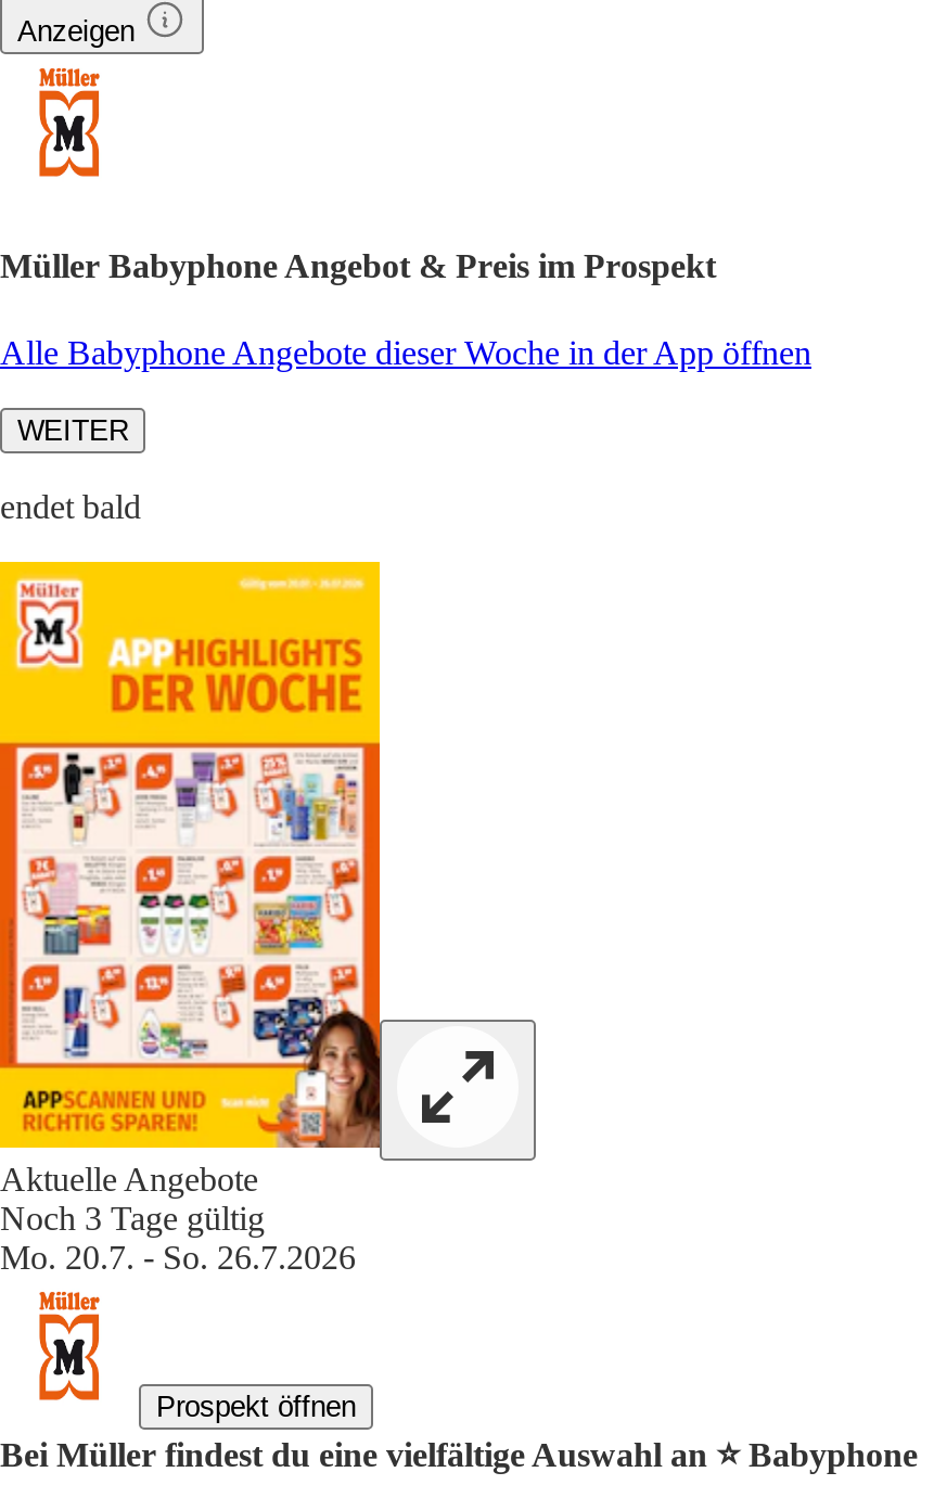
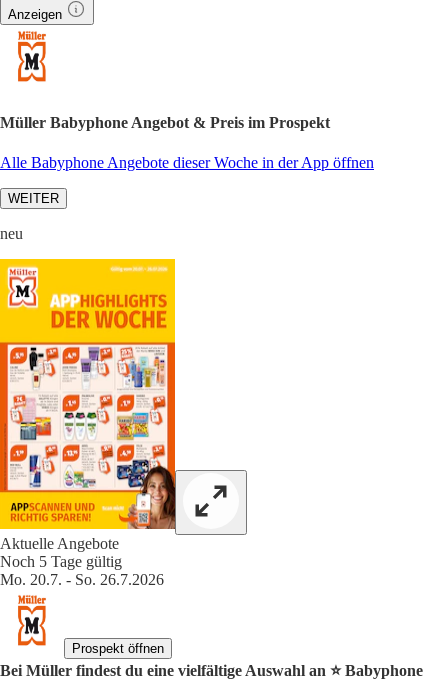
[0,487,141,524] endet bald -> [0,224,23,241] neu
[0,1199,265,1236] Noch 3 Tage gültig -> [0,552,122,569] Noch 5 Tage gültig

